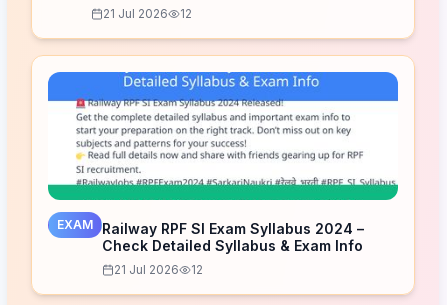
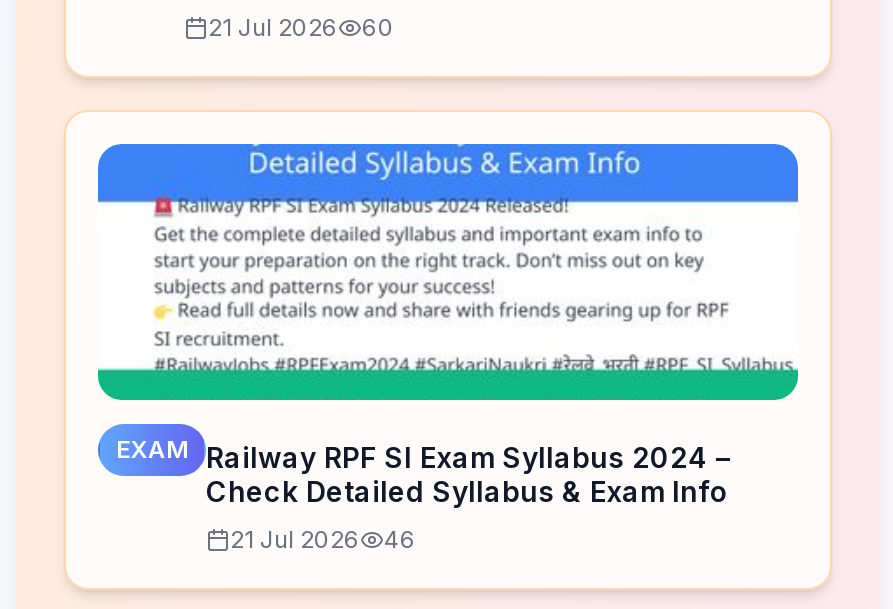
[103,6,192,21] 21 Jul 2026 12 -> [208,12,394,42] 21 Jul 2026 60
[114,262,203,277] 21 Jul 2026 12 -> [230,524,416,554] 21 Jul 2026 46

